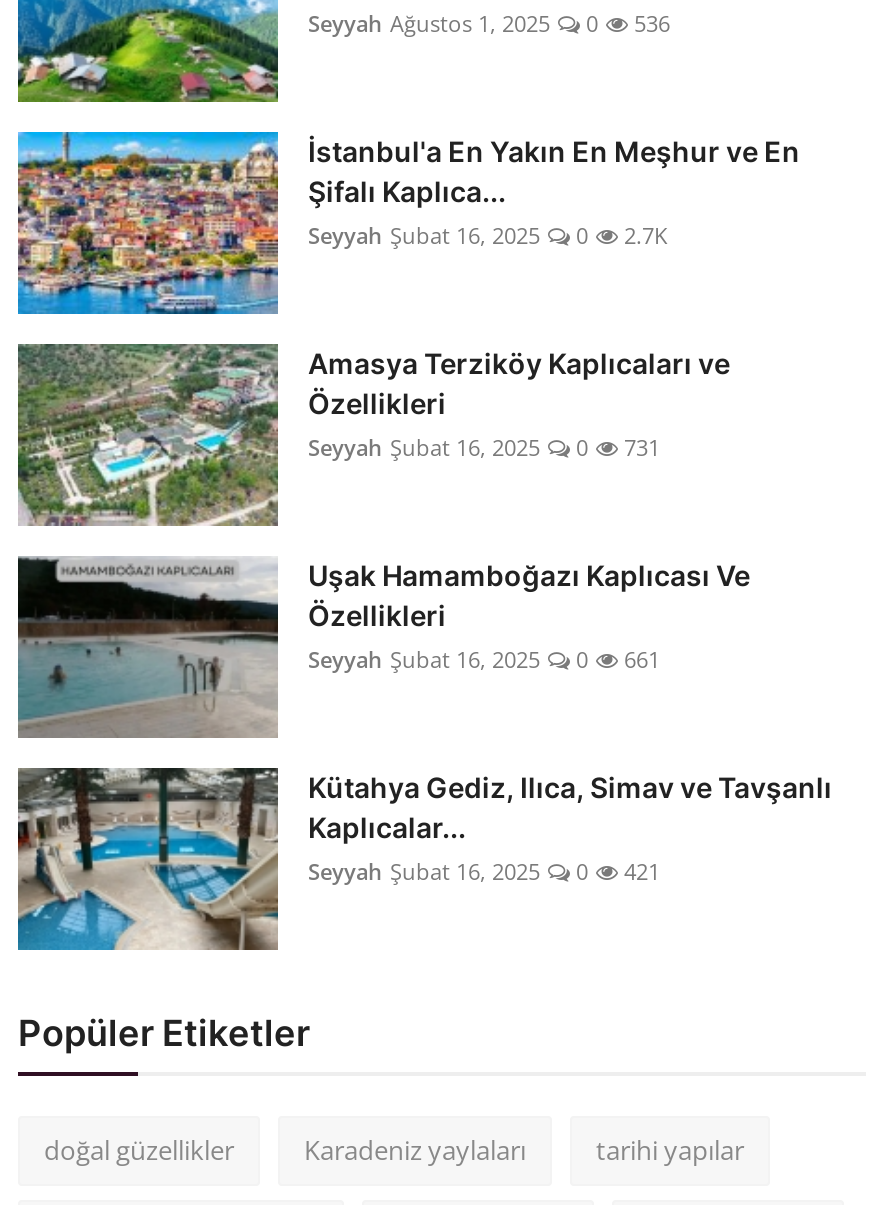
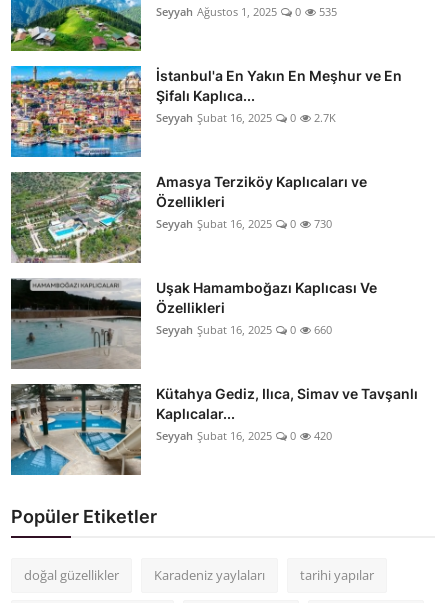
[308,9,670,39] Seyyah Ağustos 1, 2025 0 536 -> [156,4,337,19] Seyyah Ağustos 1, 2025 0 535
[308,433,660,463] Seyyah Şubat 16, 2025 0 731 -> [156,216,332,231] Seyyah Şubat 16, 2025 0 730
[308,645,660,675] Seyyah Şubat 16, 2025 0 661 -> [156,322,332,337] Seyyah Şubat 16, 2025 0 660
[308,857,660,887] Seyyah Şubat 16, 2025 0 421 -> [156,428,332,443] Seyyah Şubat 16, 2025 0 420

